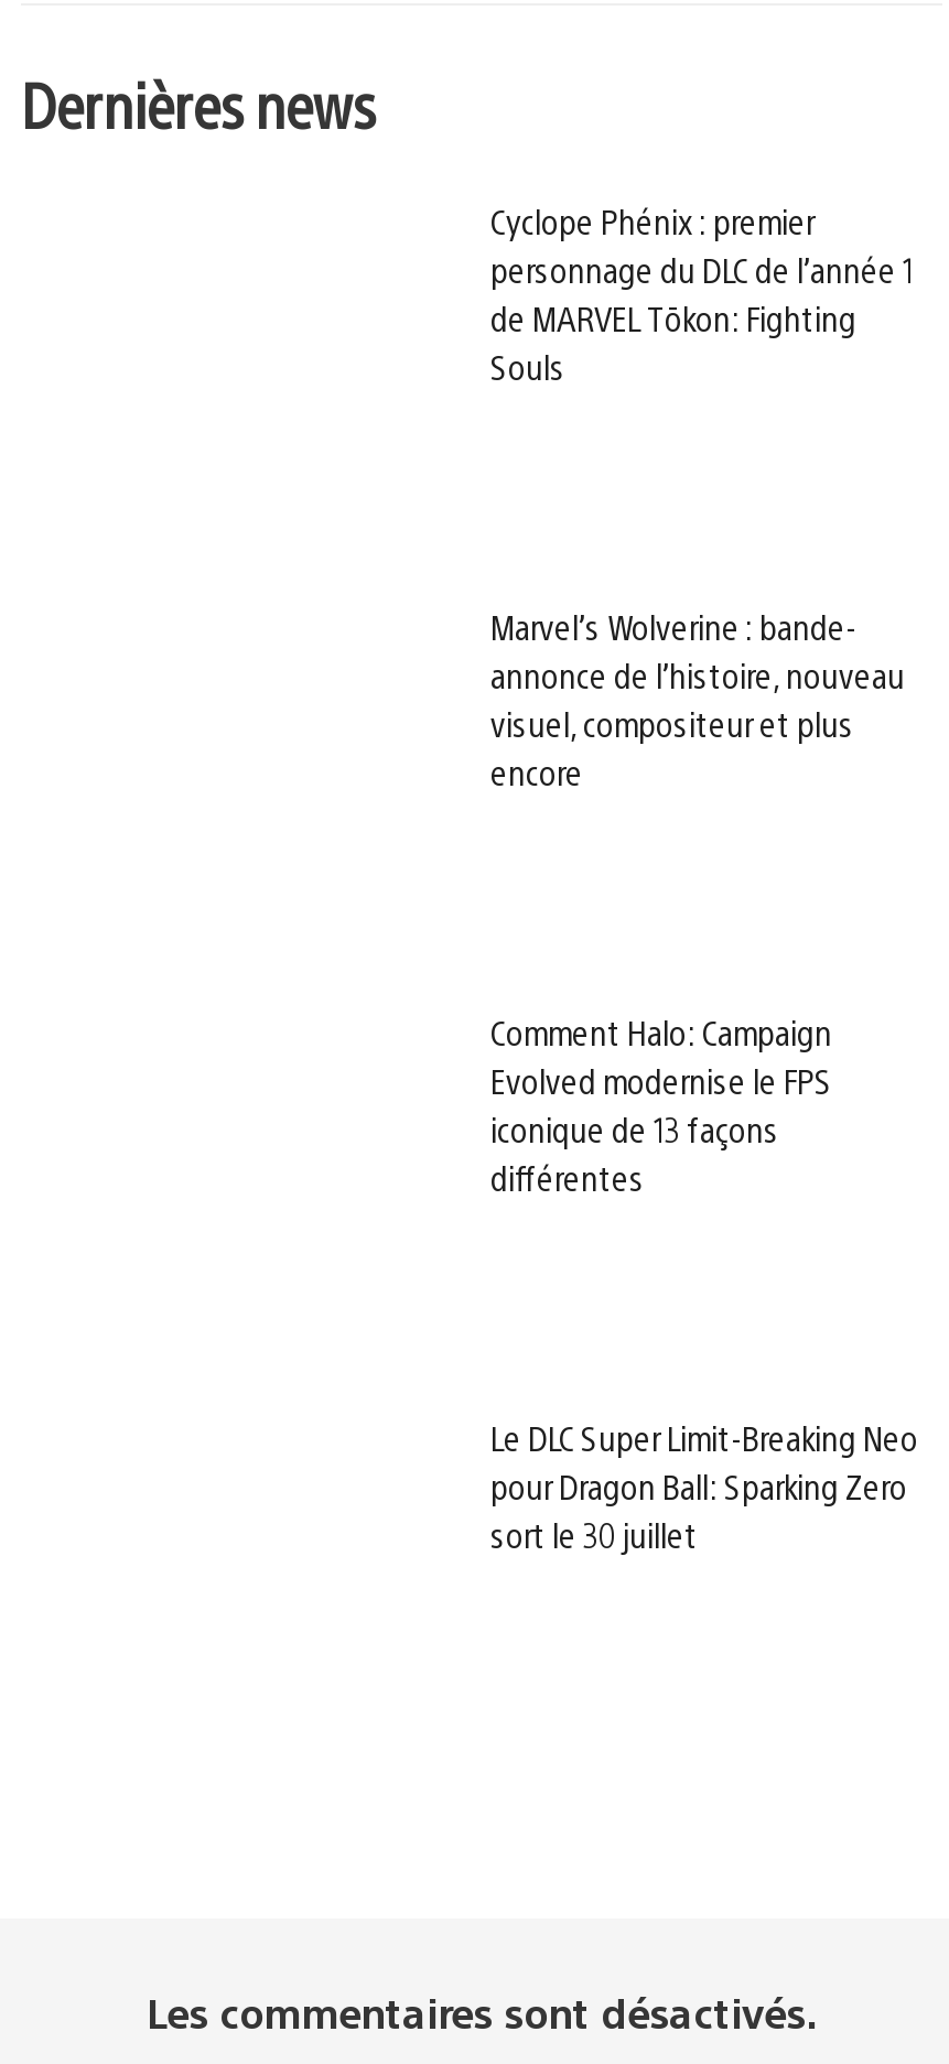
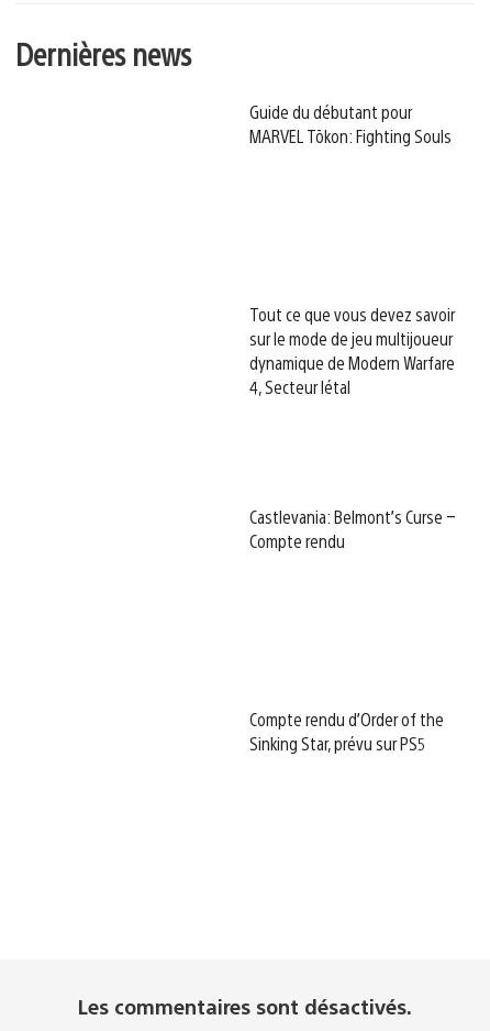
[490,197,914,388] Cyclope Phénix : premier | personnage du DLC de l’année 1 | de MARVEL Tōkon: Fighting | Souls -> [249,100,452,147] Guide du débutant pour | MARVEL Tōkon: Fighting Souls
[490,602,905,794] Marvel’s Wolverine : bande- | annonce de l’histoire, nouveau | visuel, compositeur et plus | encore -> [249,302,455,398] Tout ce que vous devez savoir | sur le mode de jeu multijoueur | dynamique de Modern Warfare | 4, Secteur létal
[490,1008,832,1199] Comment Halo: Campaign | Evolved modernise le FPS | iconique de 13 façons | différentes -> [249,505,456,552] Castlevania: Belmont’s Curse – | Compte rendu
[490,1413,918,1556] Le DLC Super Limit-Breaking Neo | pour Dragon Ball: Sparking Zero | sort le 30 juillet -> [249,707,444,754] Compte rendu d’Order of the | Sinking Star, prévu sur PS5

